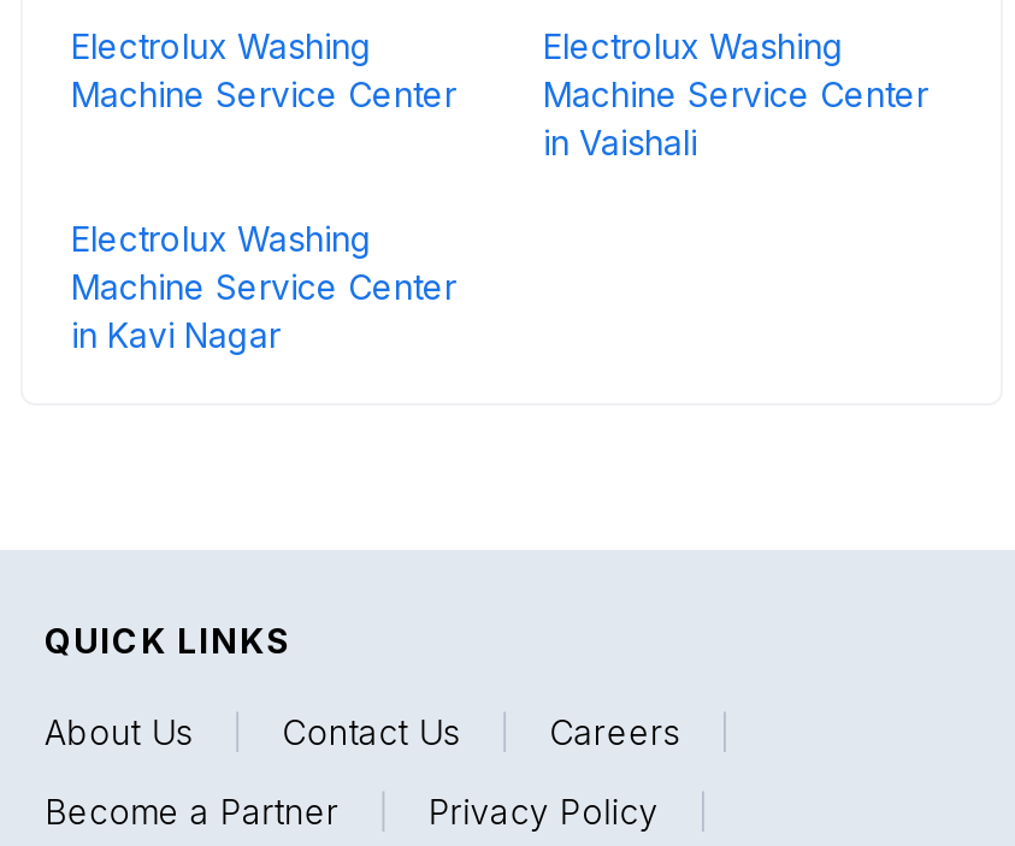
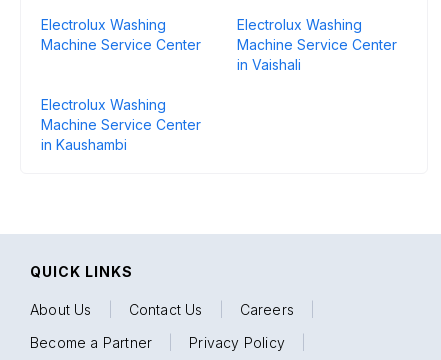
[71,314,281,355] in Kavi Nagar -> [41,136,127,153] in Kaushambi

